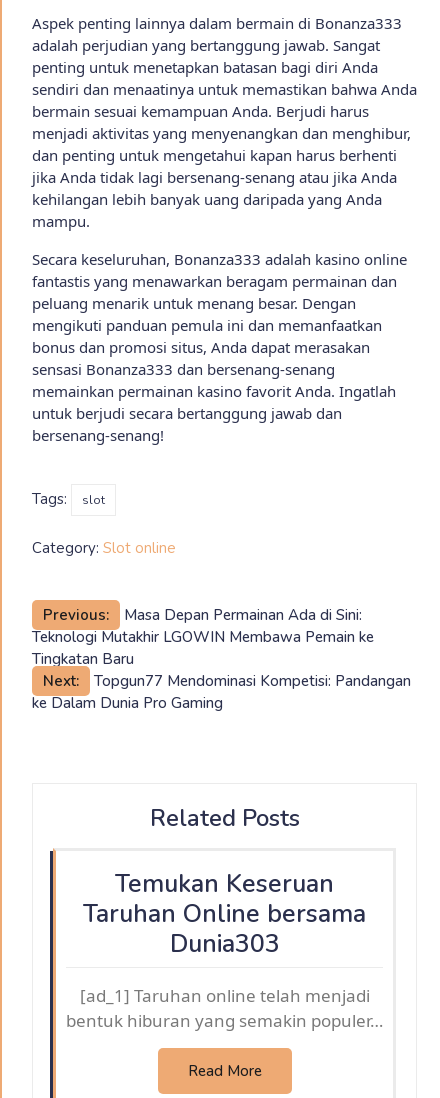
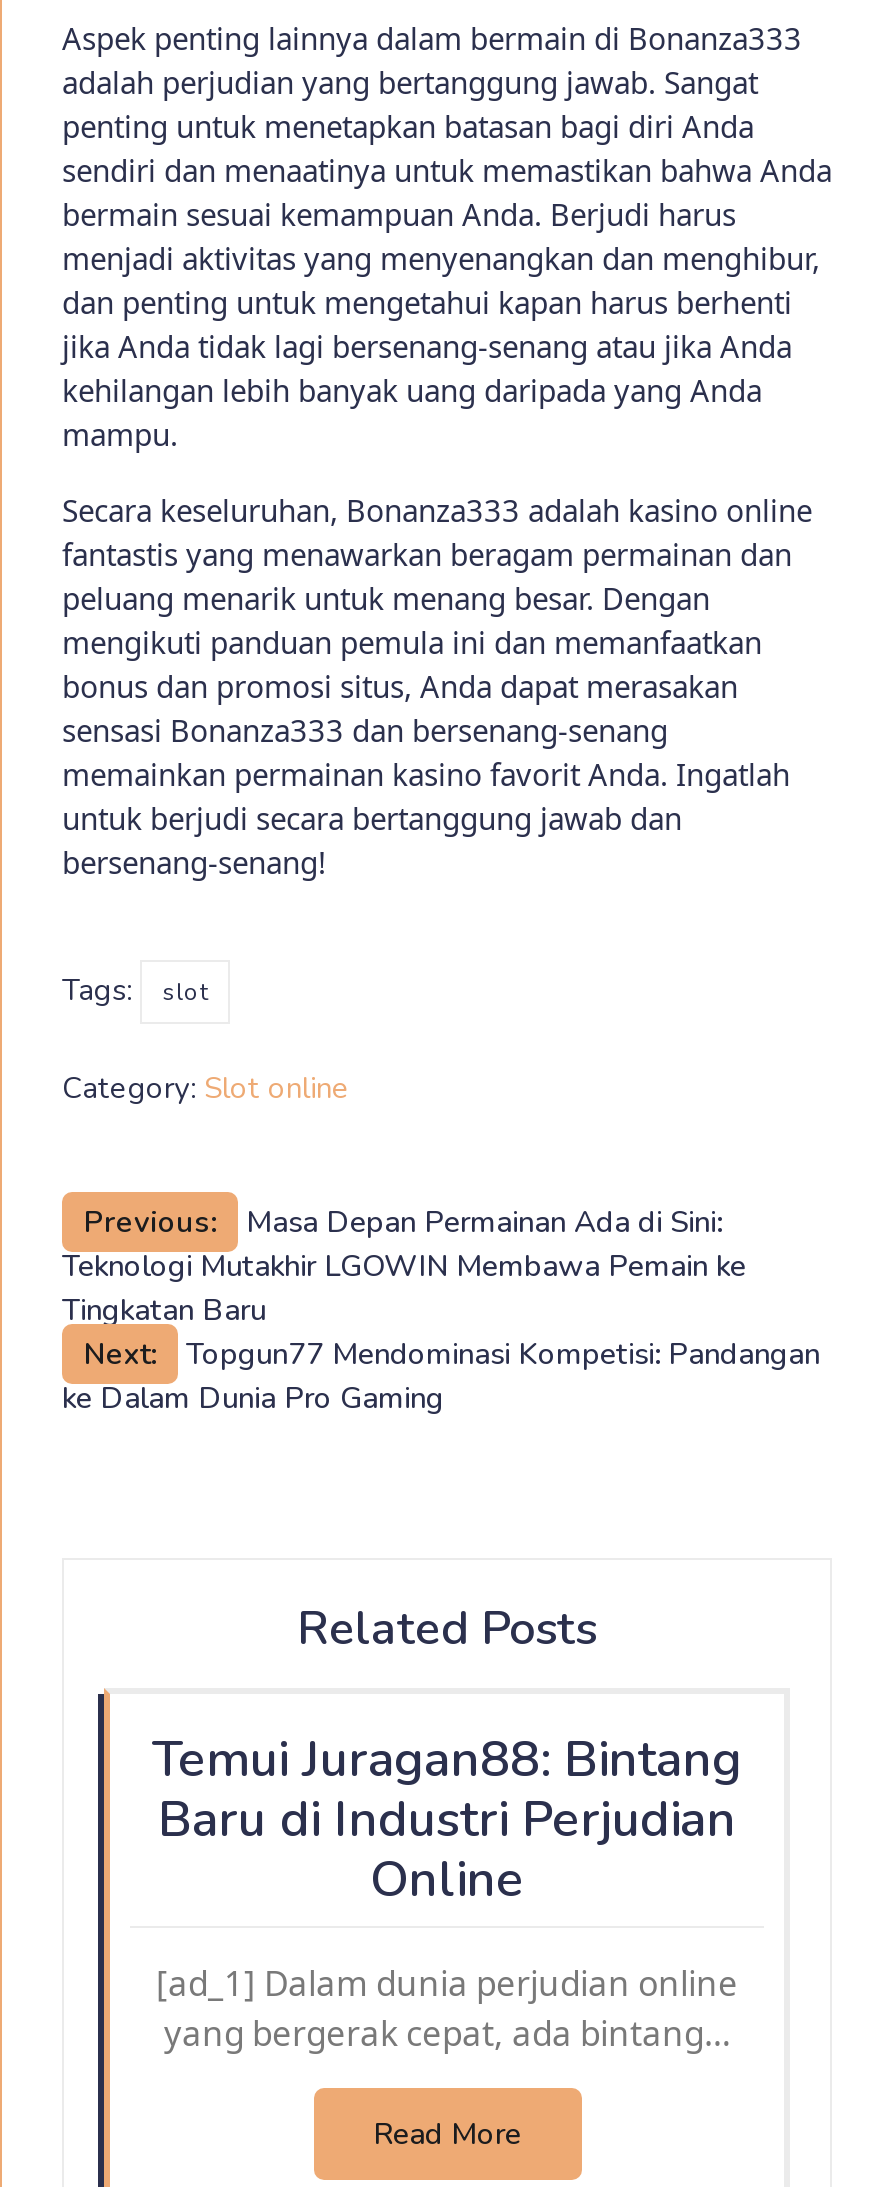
[83,867,366,961] Temukan Keseruan | Taruhan Online bersama | Dunia303 -> [152,1725,742,1913] Temui Juragan88: Bintang | Baru di Industri Perjudian | Online
[66,984,383,1032] [ad_1] Taruhan online telah menjadi | bentuk hiburan yang semakin populer… -> [156,1959,738,2055] [ad_1] Dalam dunia perjudian online | yang bergerak cepat, ada bintang…

